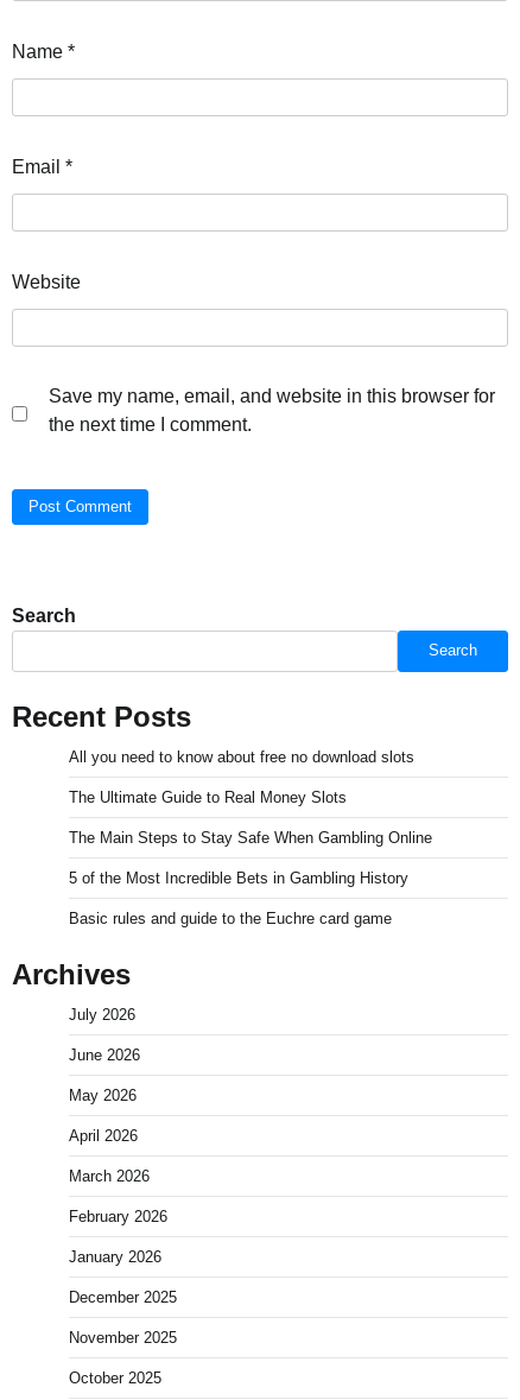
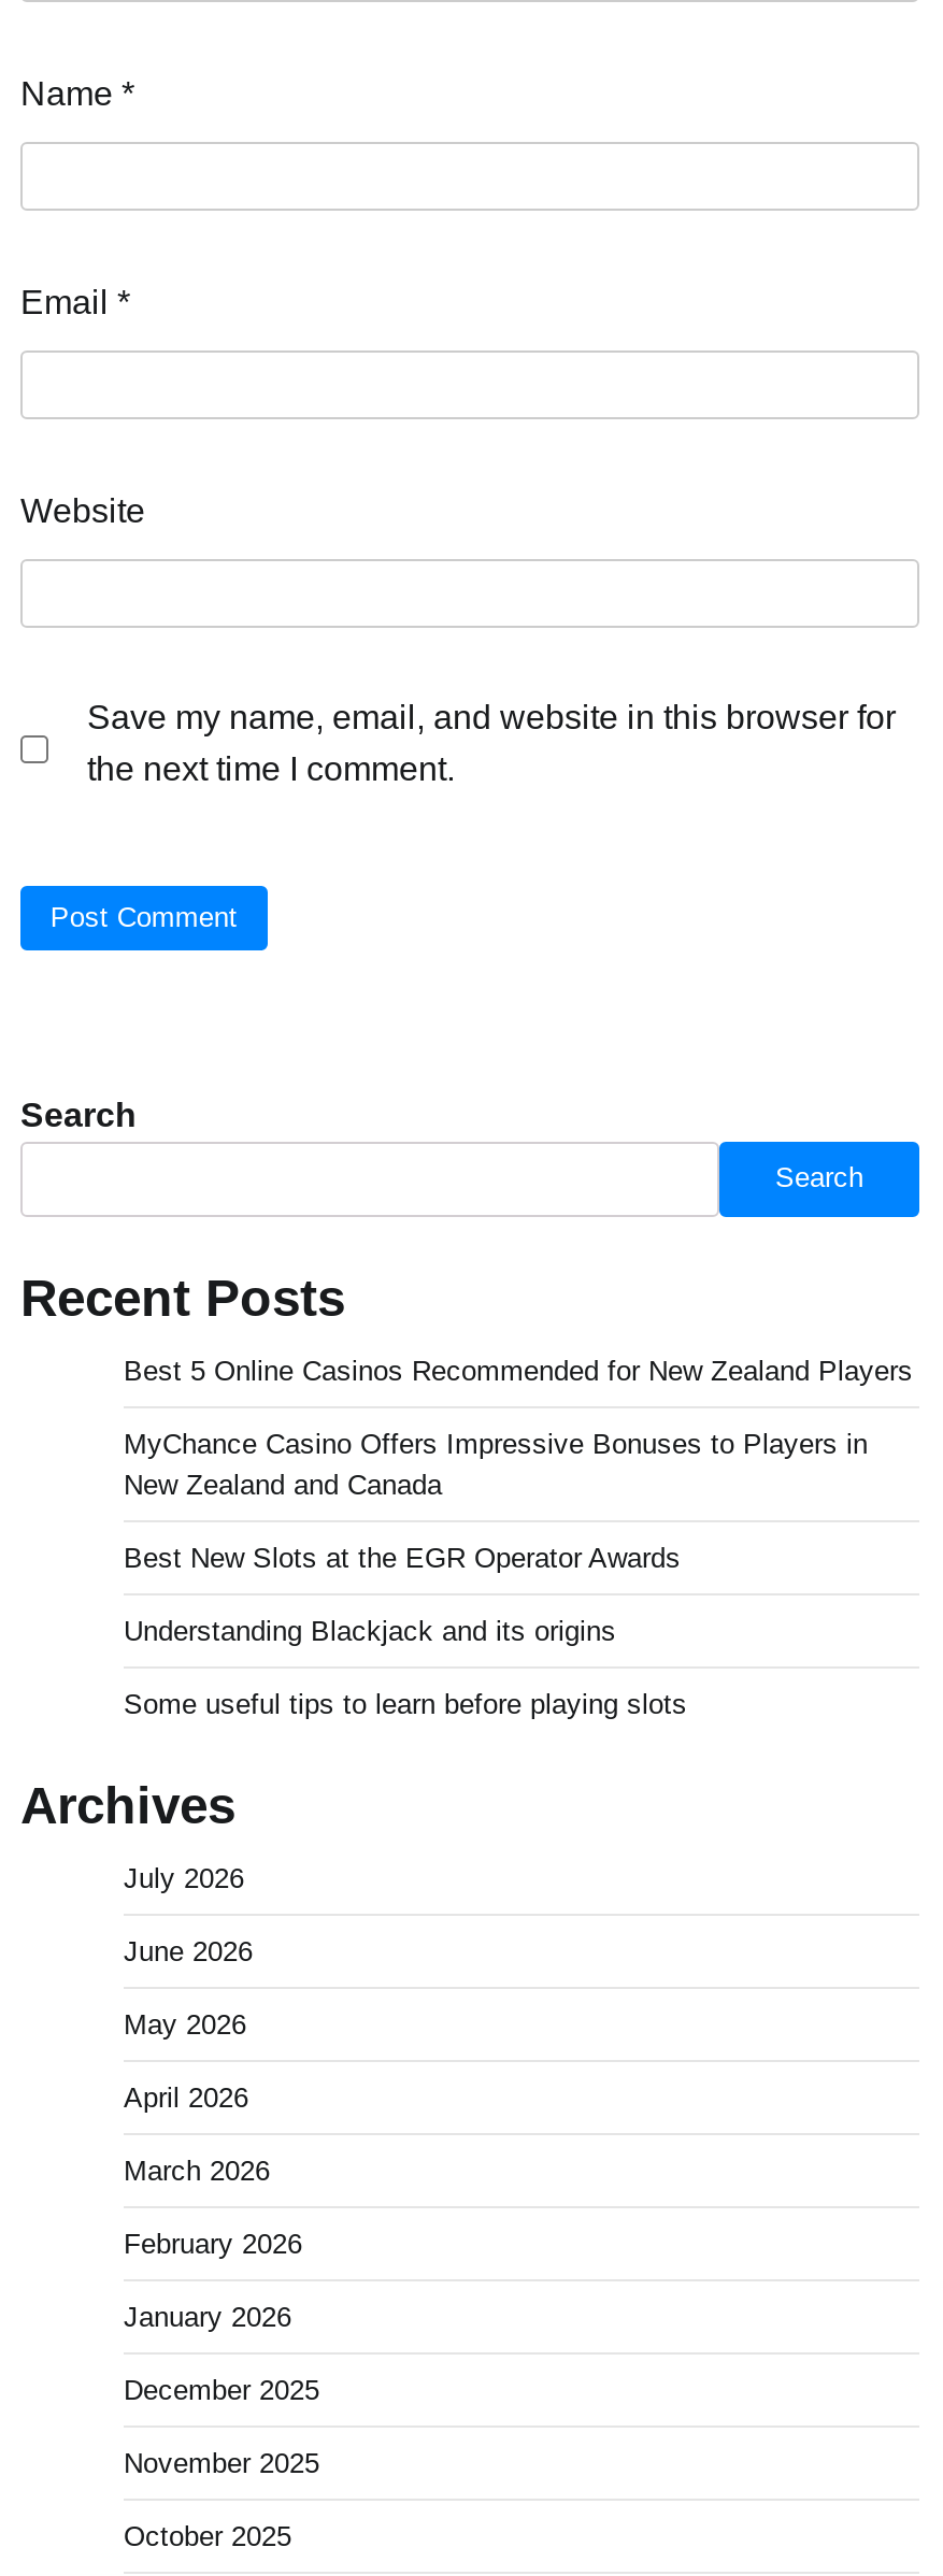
[69,748,414,766] All you need to know about free no download slots -> [124,1354,913,1387] Best 5 Online Casinos Recommended for New Zealand Players
[69,788,347,806] The Ultimate Guide to Real Money Slots -> [124,1428,868,1501] MyChance Casino Offers Impressive Bonuses to Players in | New Zealand and Canada
[69,829,432,847] The Main Steps to Stay Safe When Gambling Online -> [124,1542,681,1574] Best New Slots at the EGR Operator Awards
[69,869,408,887] 5 of the Most Incredible Bets in Gambling History -> [124,1615,616,1647] Understanding Blackjack and its origins
[69,909,392,927] Basic rules and guide to the Euchre card game -> [124,1688,687,1720] Some useful tips to learn before playing slots

